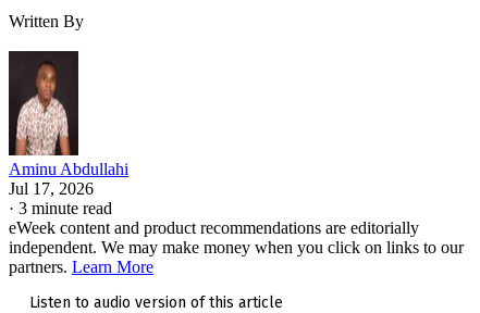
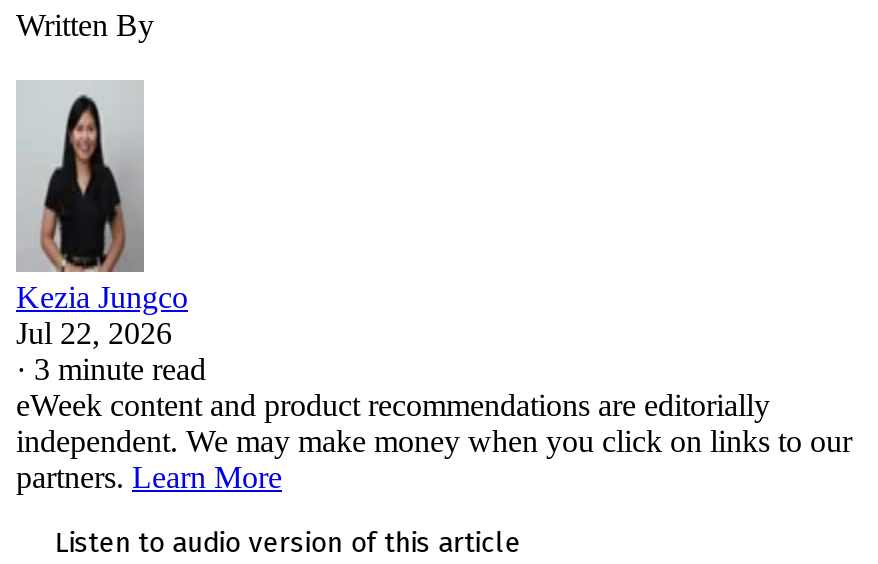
[8,50,128,198] [image] | Aminu Abdullahi | Jul 17, 2026 -> [16,81,188,351] [image] | Kezia Jungco | Jul 22, 2026

